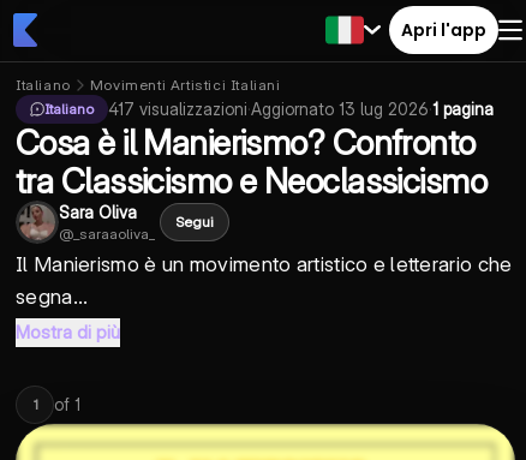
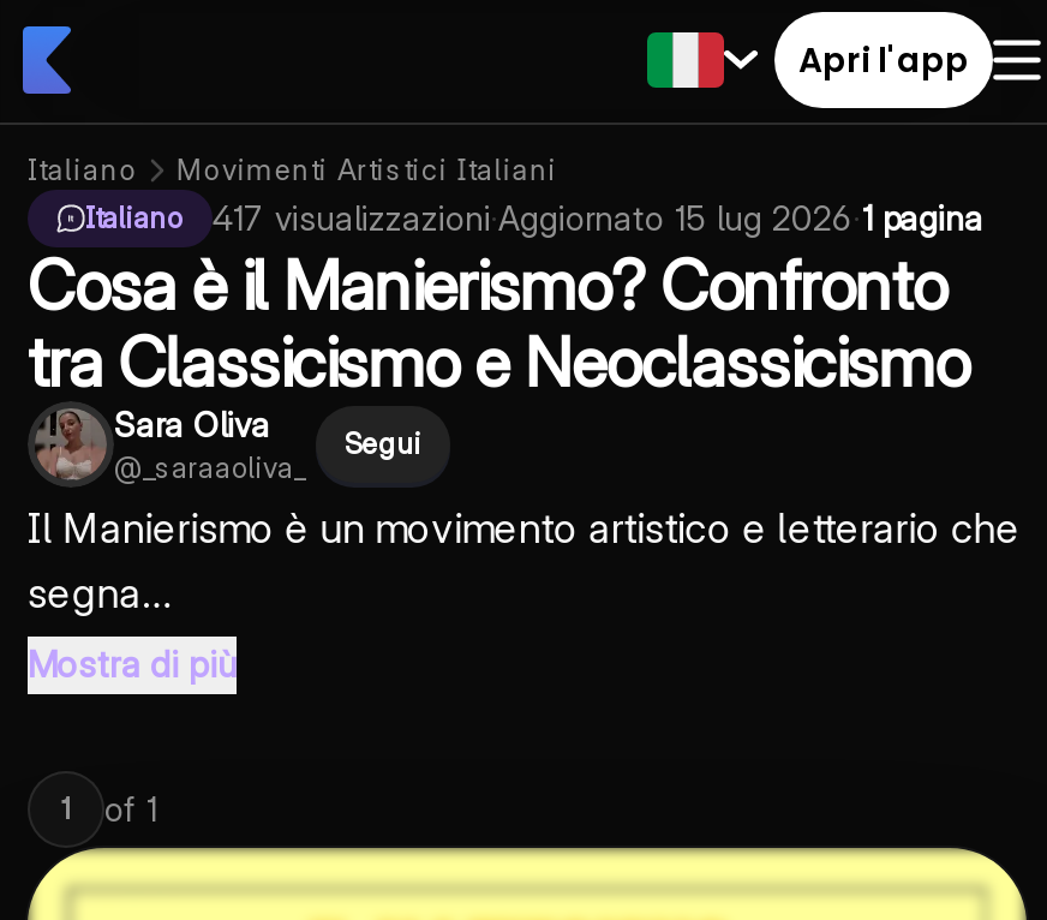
[108,98,494,119] 417 visualizzazioni · Aggiornato 13 lug 2026 · 1 pagina -> [213,197,983,238] 417 visualizzazioni · Aggiornato 15 lug 2026 · 1 pagina

